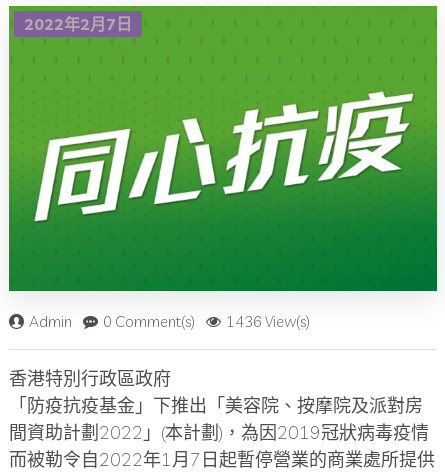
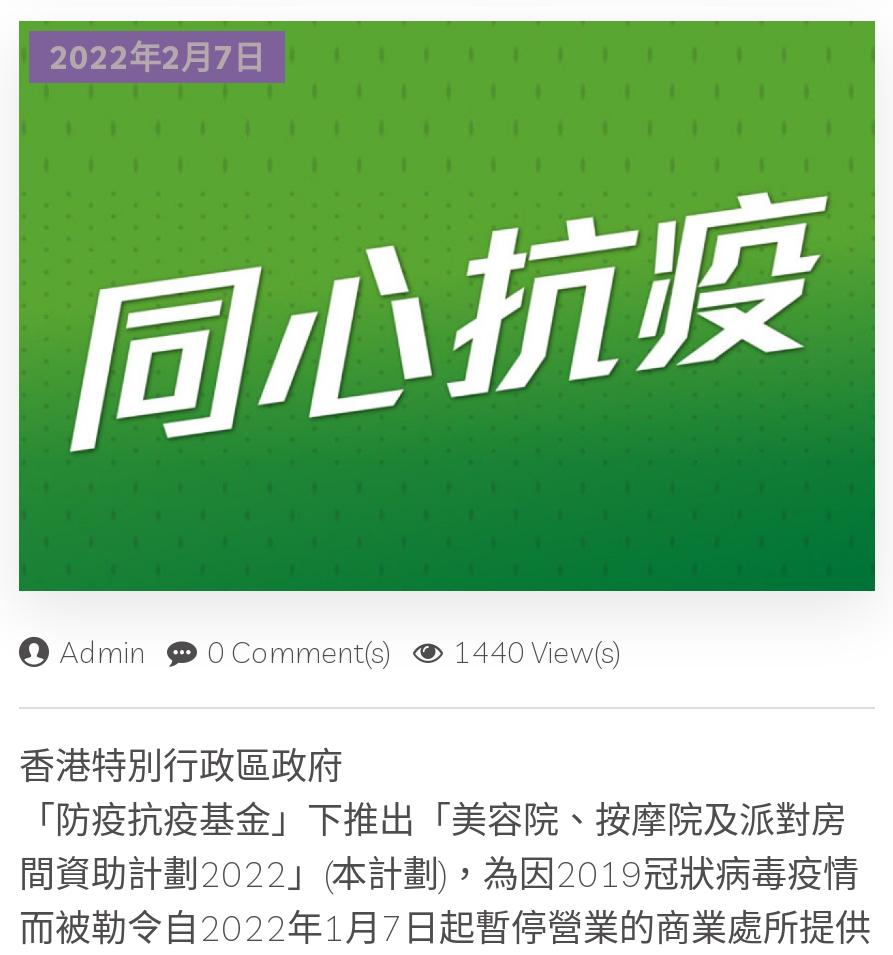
[226,312,310,331] 1436 View(s) -> [453,634,621,672] 1440 View(s)

